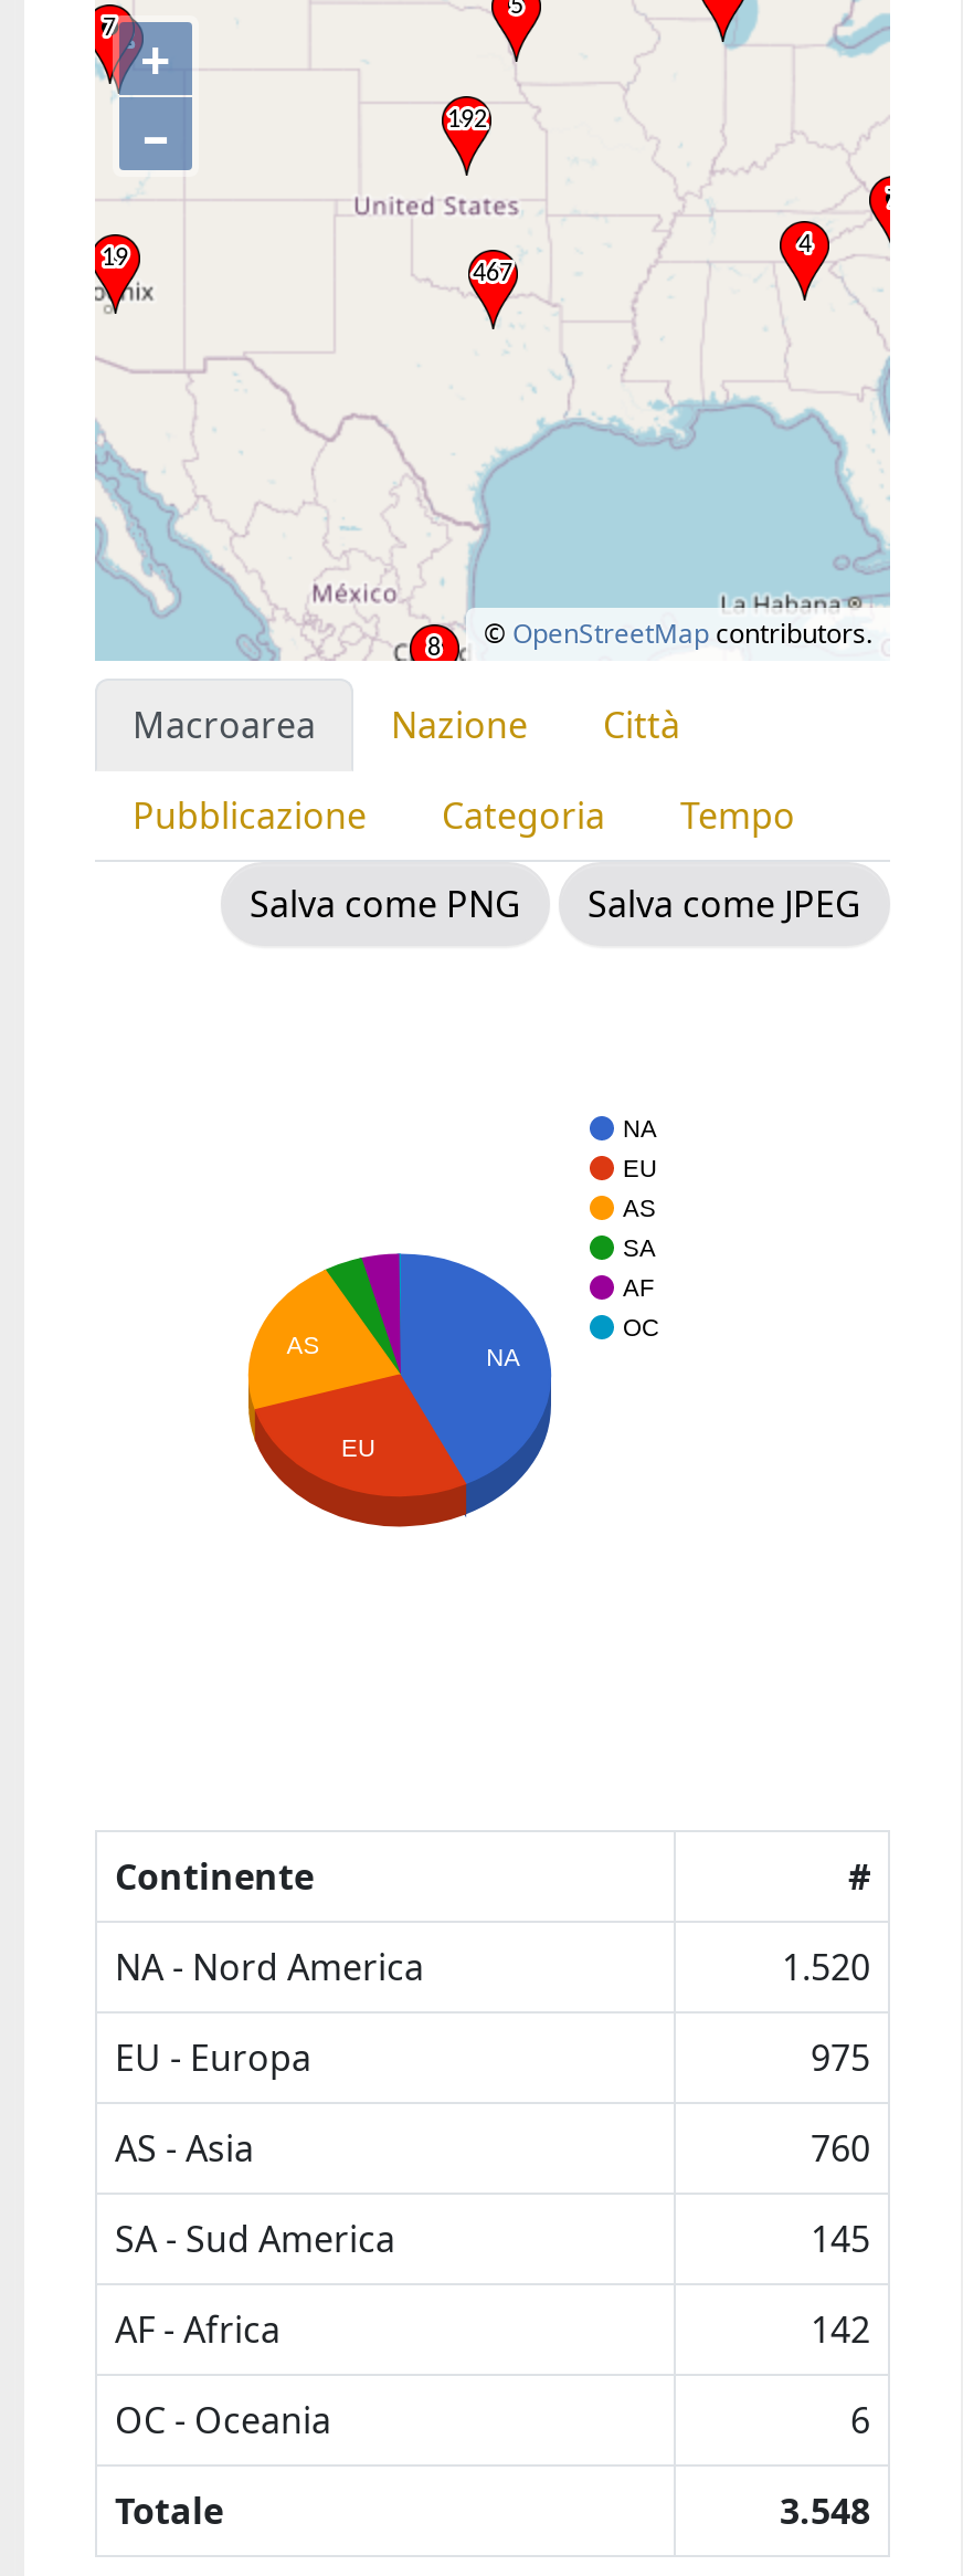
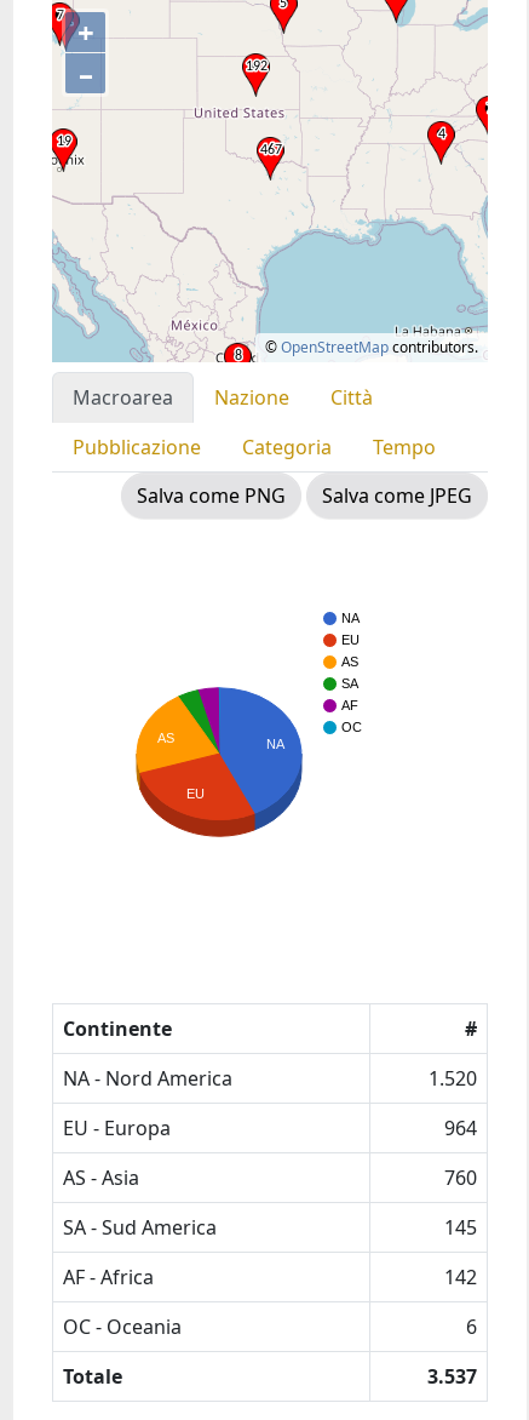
[811,2033,870,2082] 975 -> [444,1115,477,1141] 964
[780,2486,870,2535] 3.548 -> [427,1363,477,1390] 3.537

